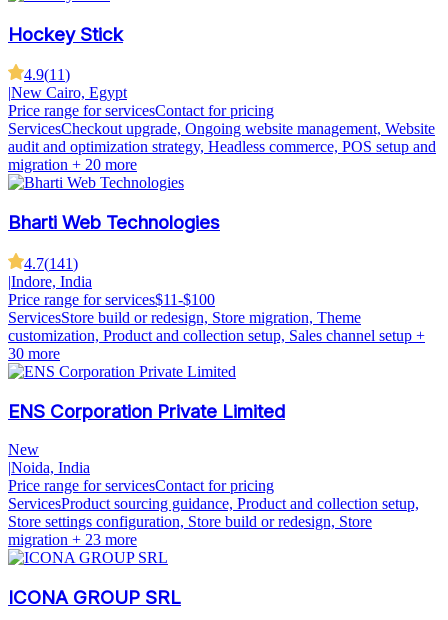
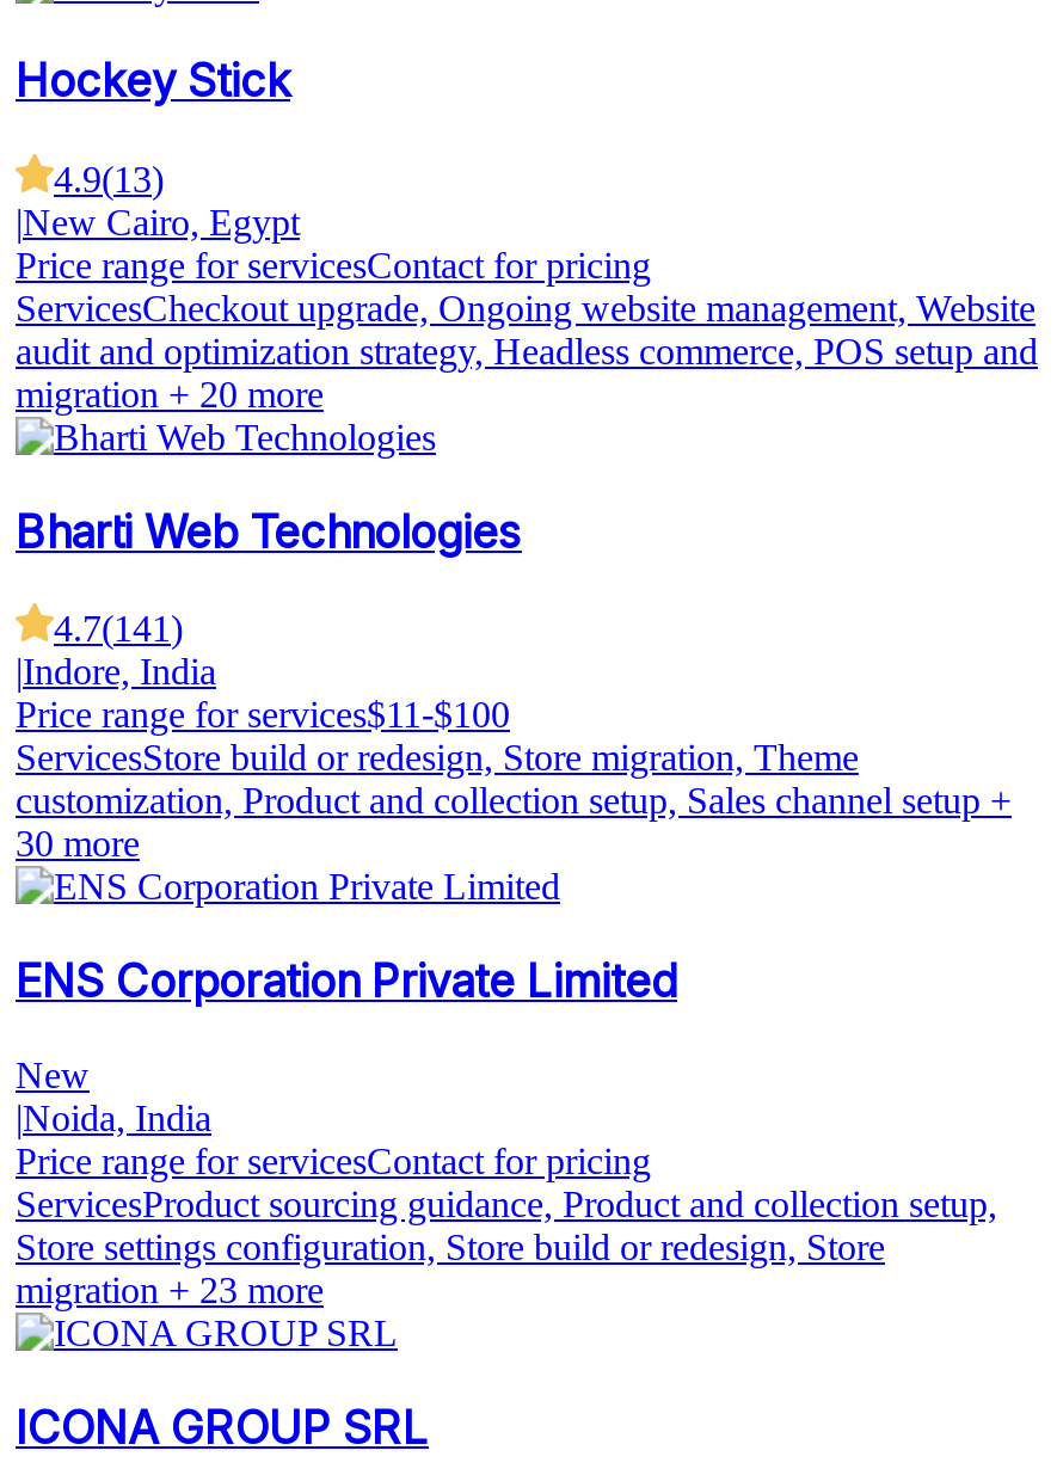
[24,66,70,83] 4.9(11) -> [54,159,164,199] 4.9(13)

